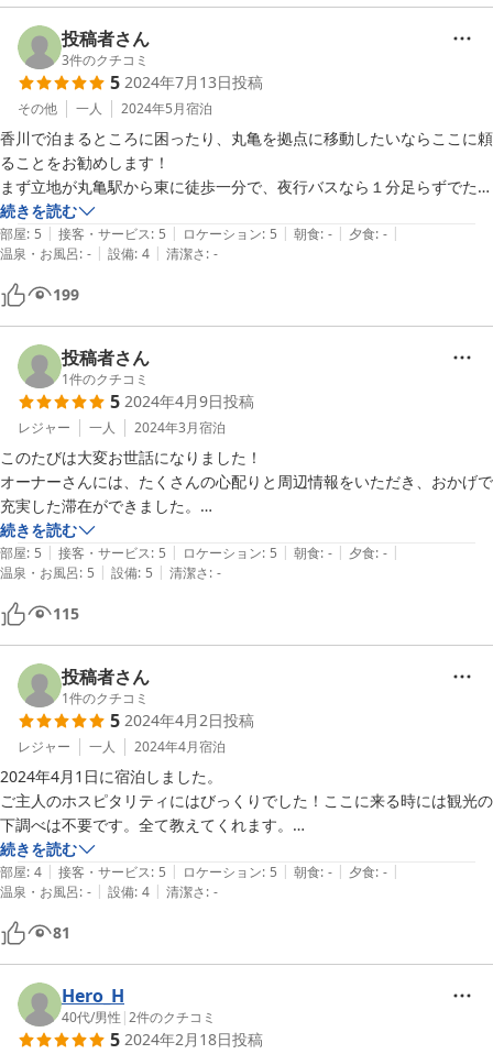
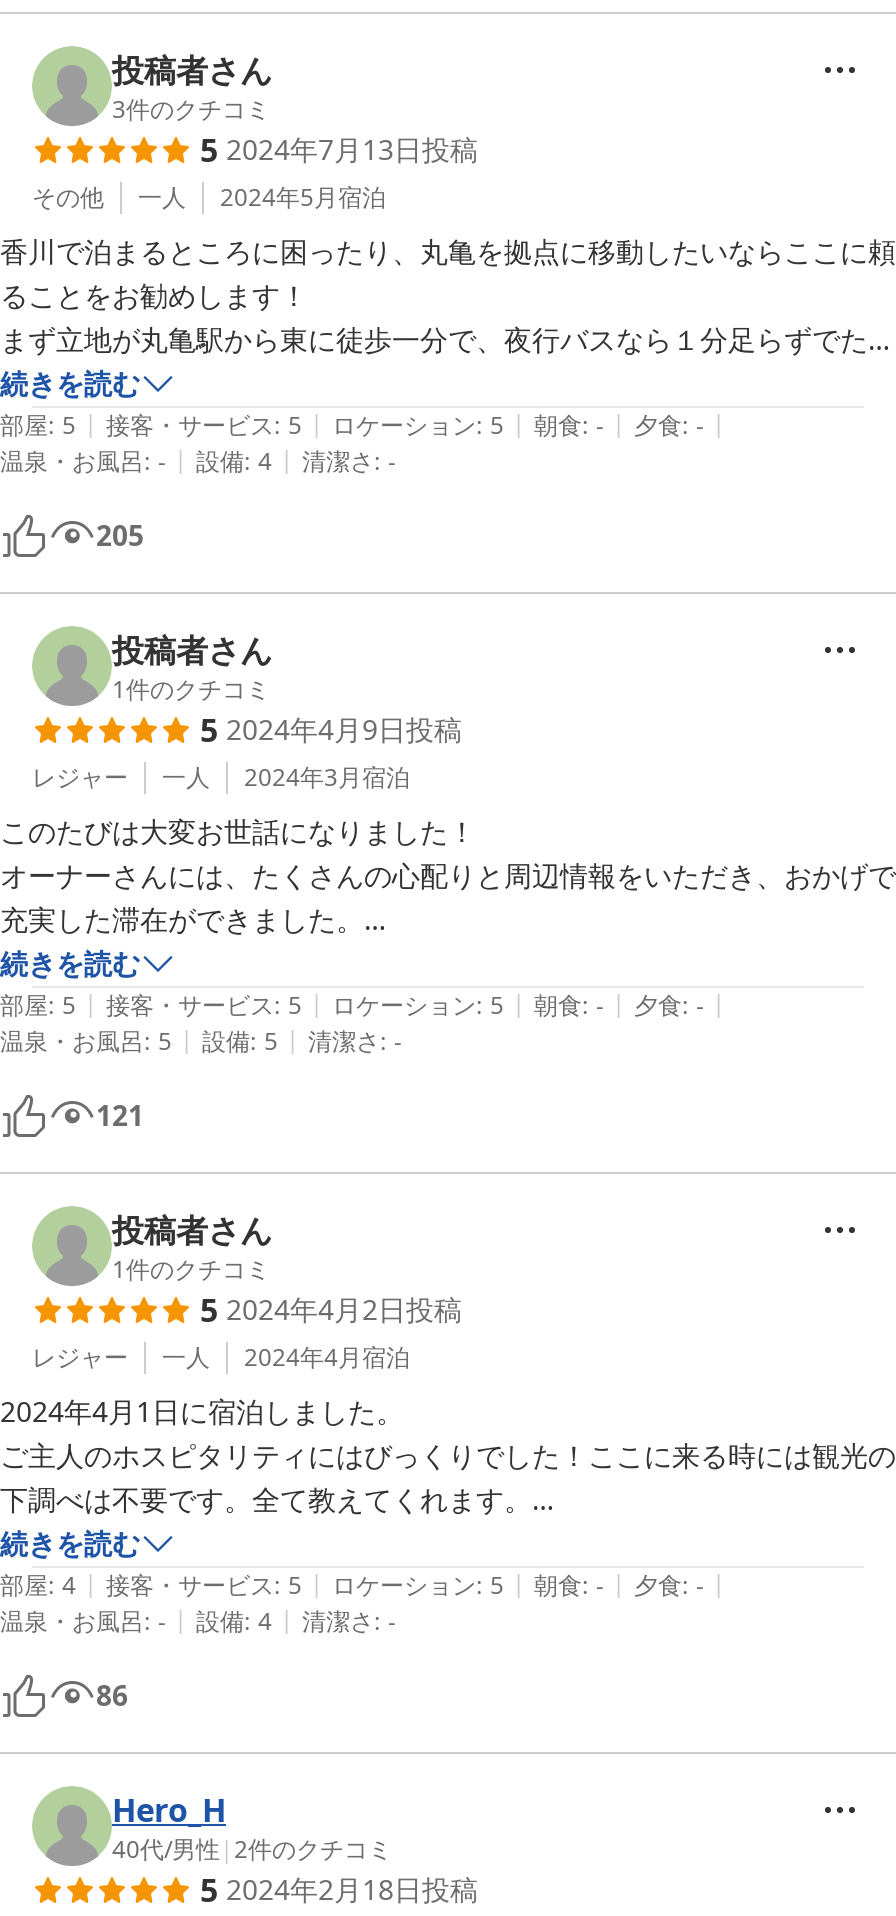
[53,284,79,305] 199 -> [96,516,144,554] 205
[53,603,79,624] 115 -> [96,1096,144,1134] 121
[53,922,70,943] 81 -> [96,1676,128,1714] 86

